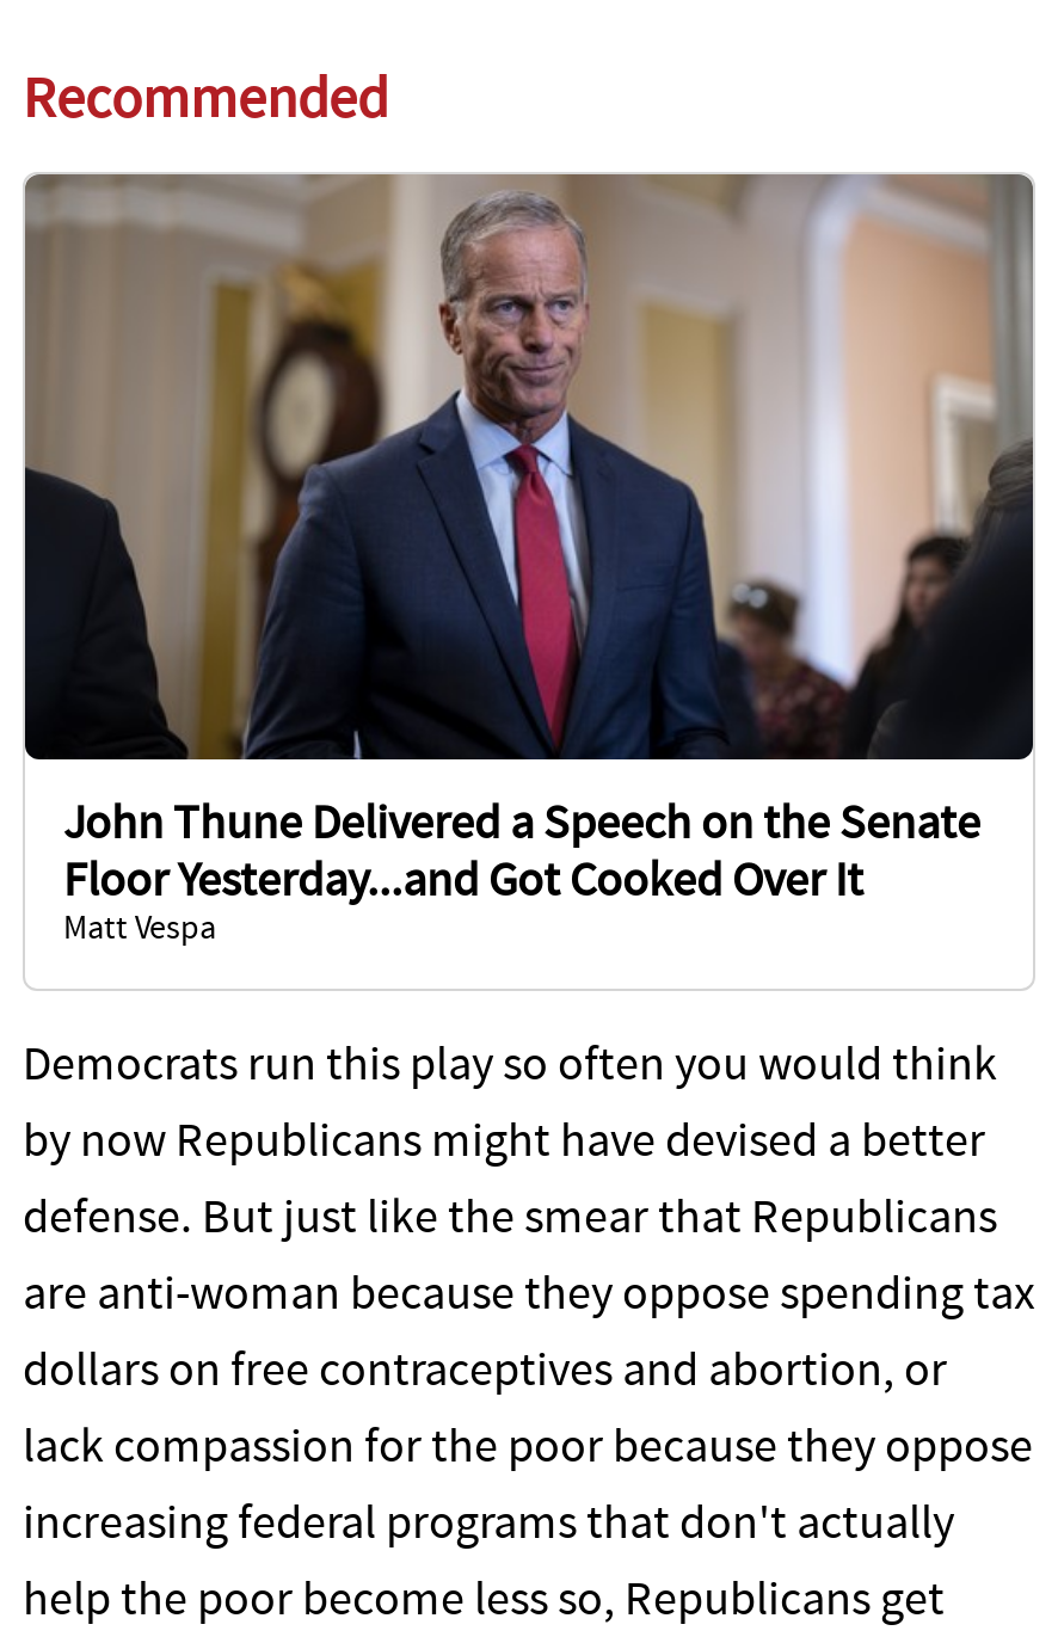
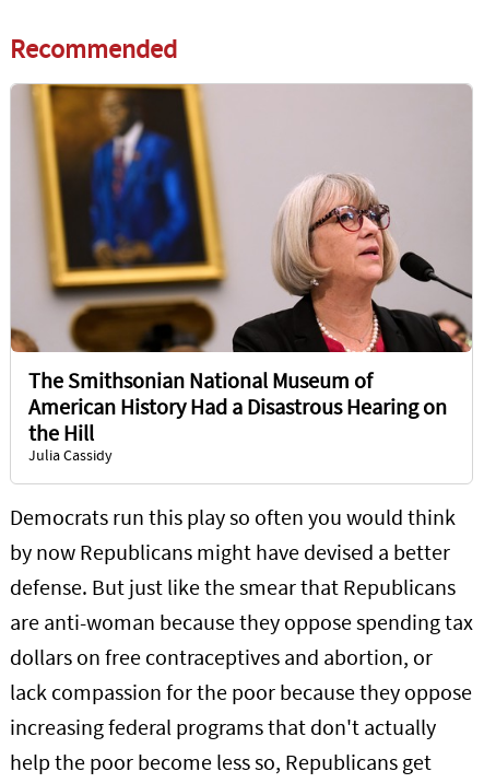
[23,172,1035,947] [image] | John Thune Delivered a Speech on the Senate | Floor Yesterday...and Got Cooked Over It | Matt Vespa -> [10,83,473,464] [image] | The Smithsonian National Museum of | American History Had a Disastrous Hearing on | the Hill | Julia Cassidy

